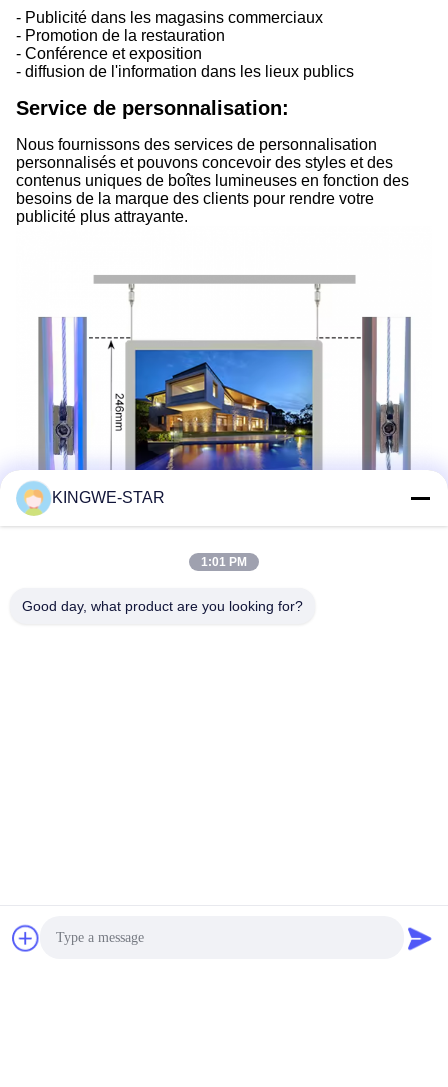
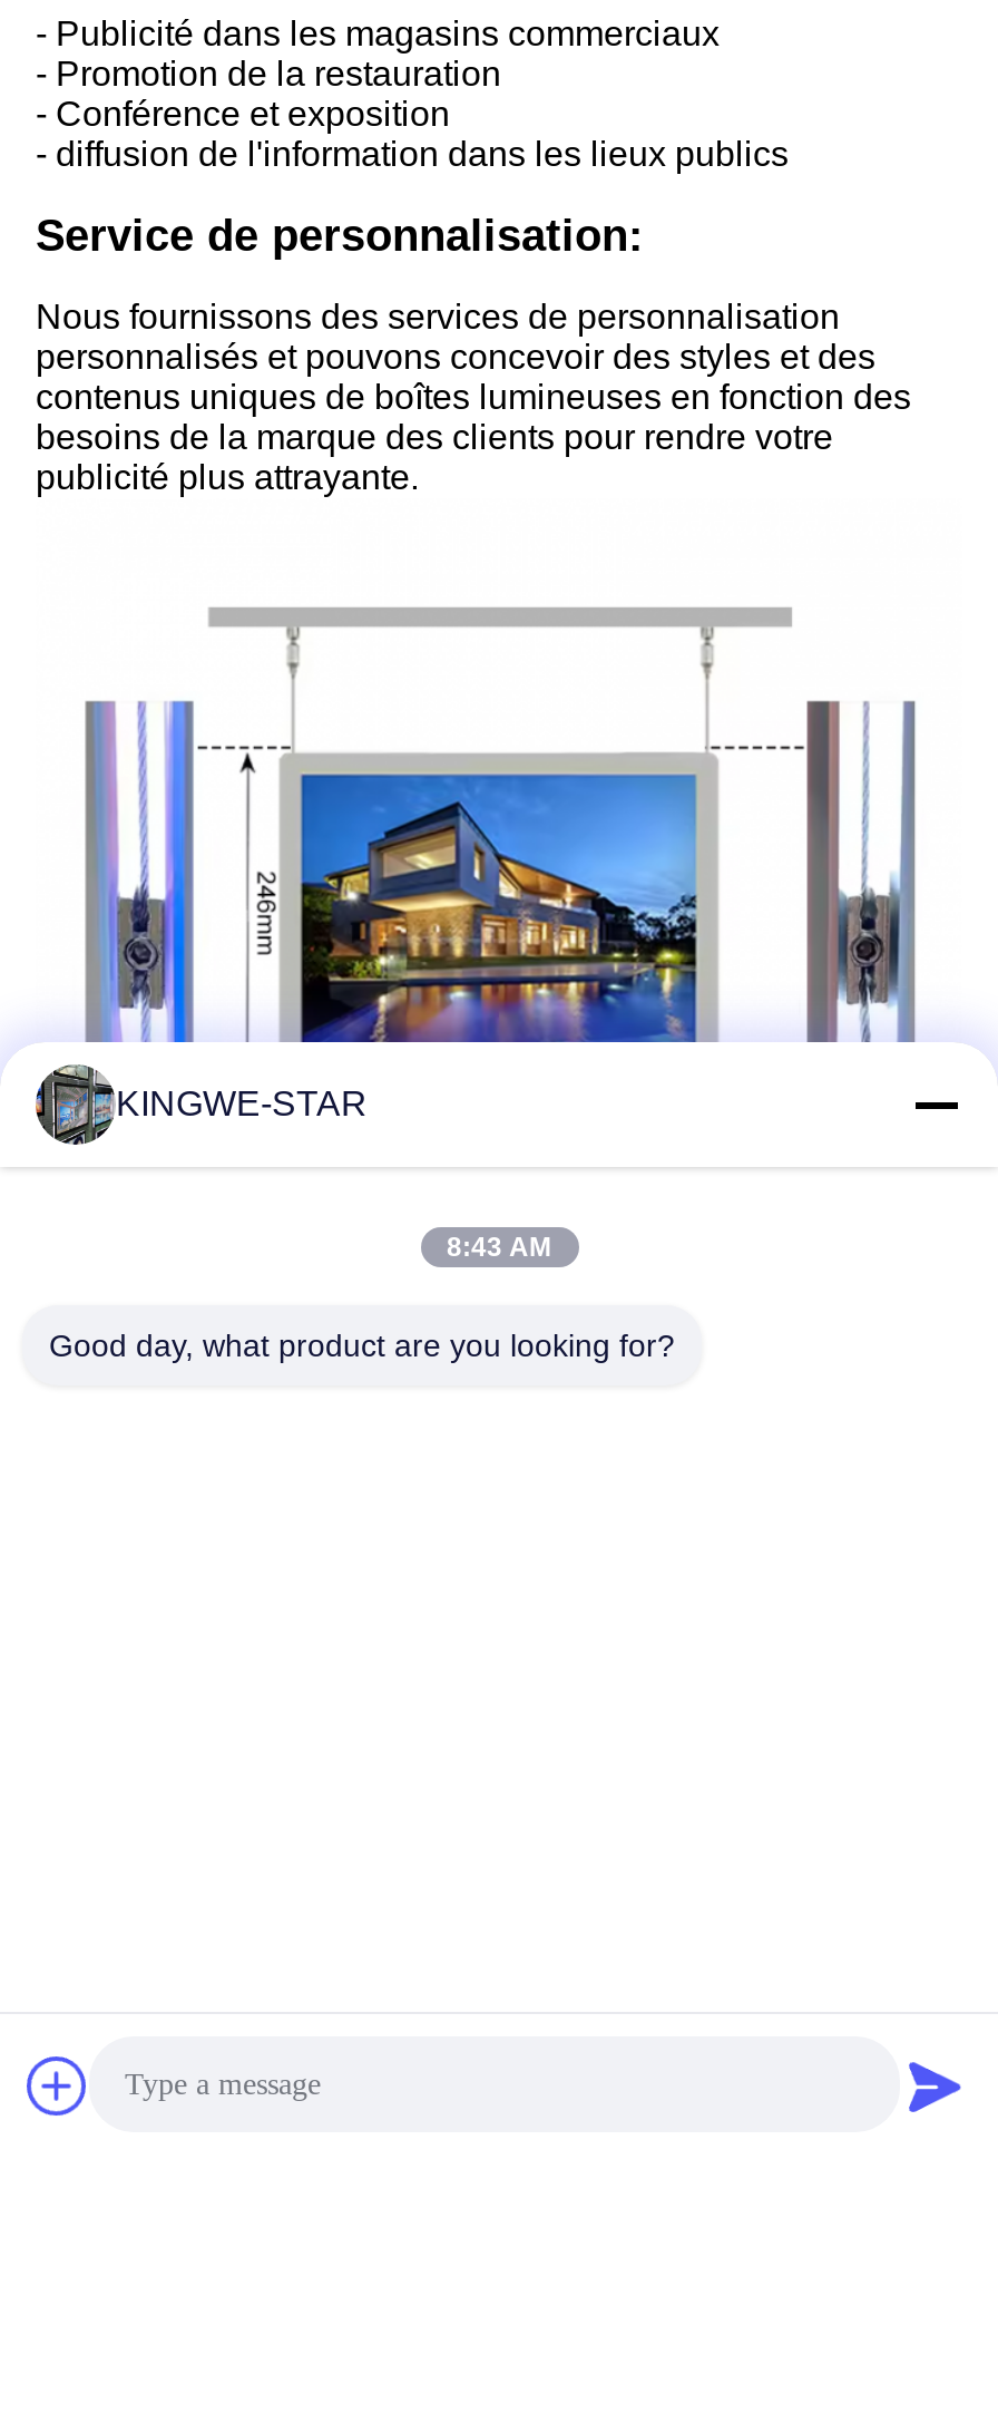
[16,481,49,516] [image] -> [33,1064,109,1147] [image]
[201,555,247,569] 1:01 PM -> [447,1232,551,1263] 8:43 AM

